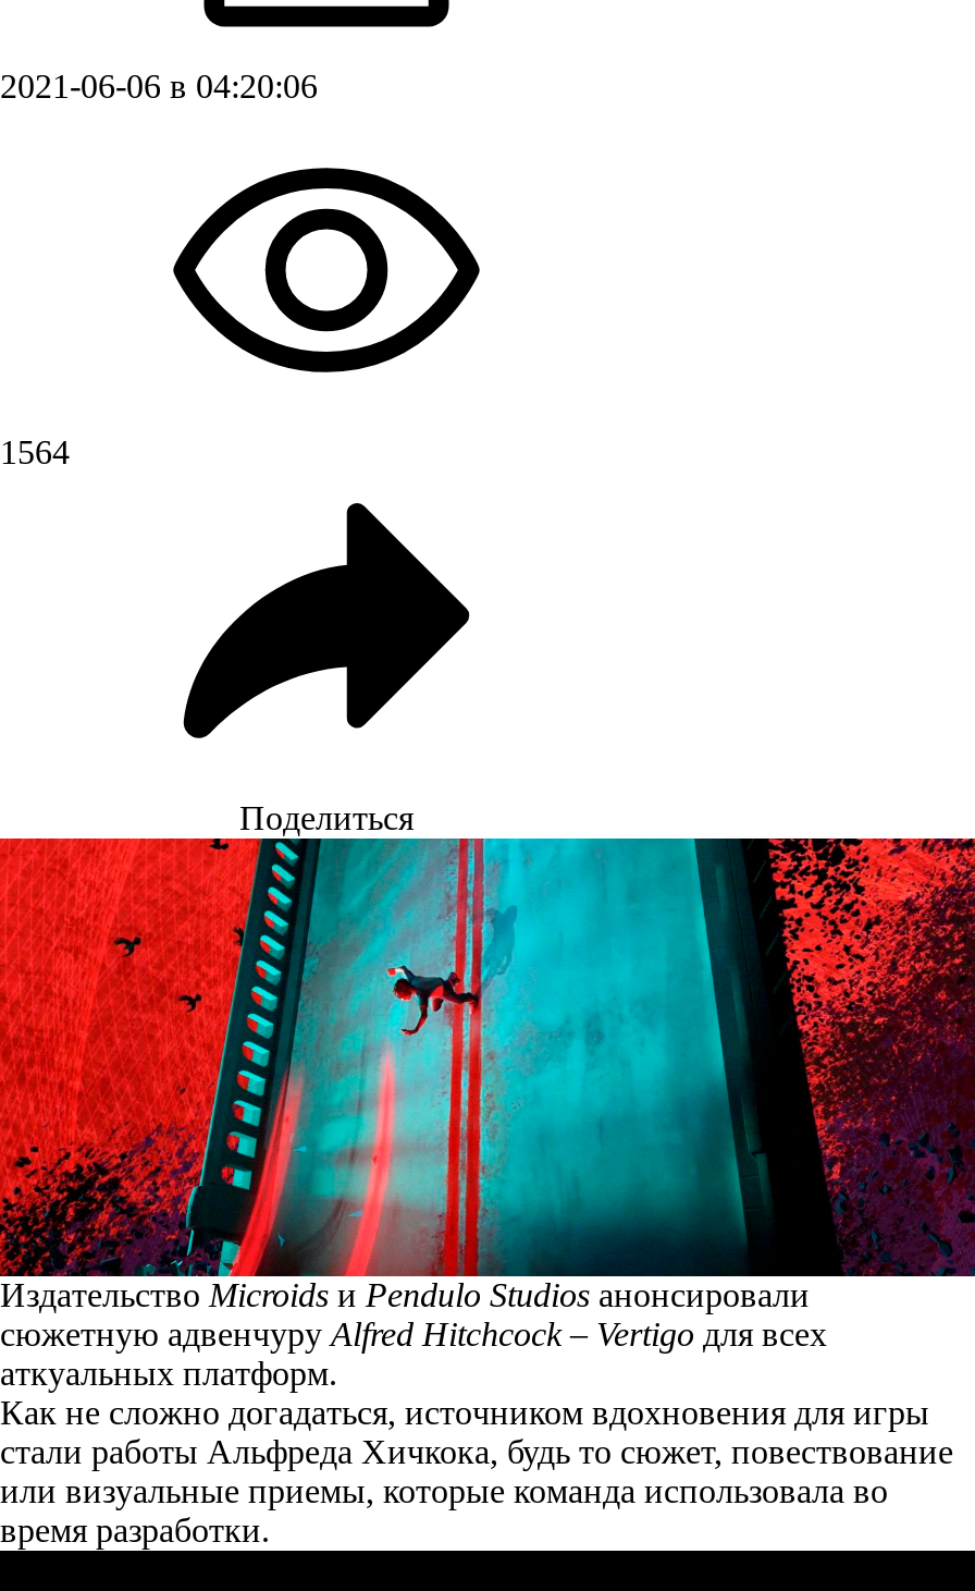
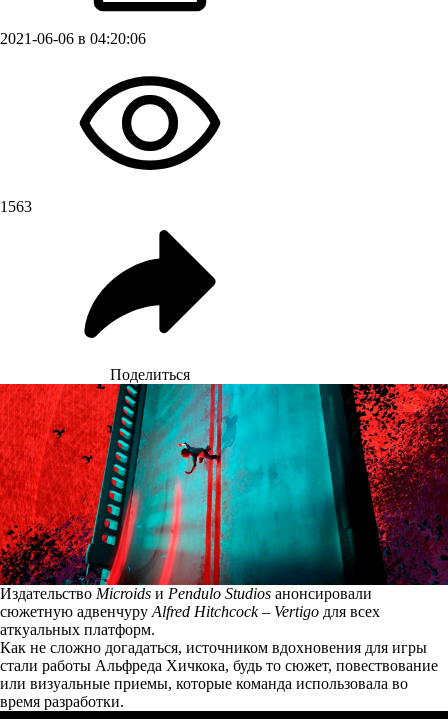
[0,433,70,470] 1564 -> [0,198,32,215] 1563

